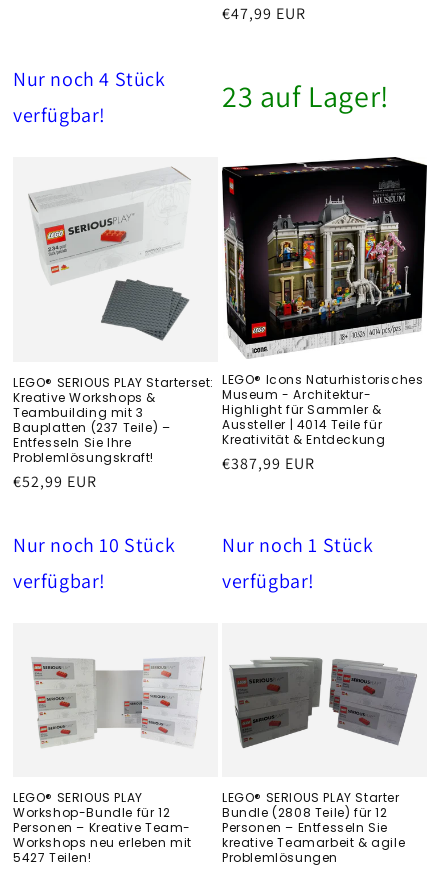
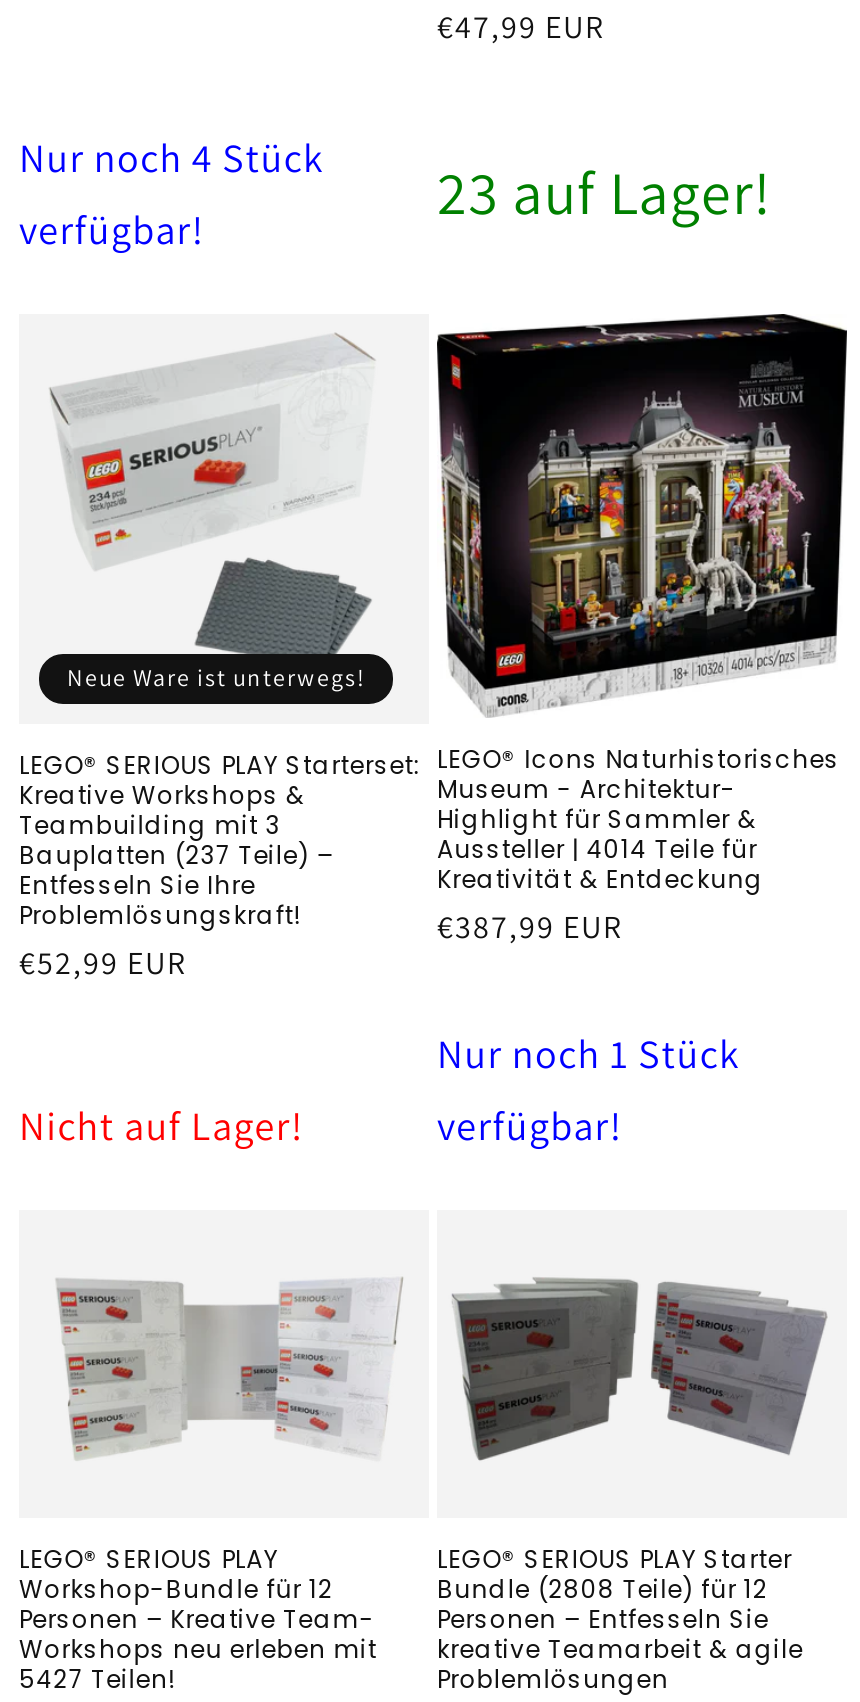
none -> [67,662,365,692] Neue Ware ist unterwegs!
[13,532,175,594] Nur noch 10 Stück | verfügbar! -> [19,1101,304,1153] Nicht auf Lager!

